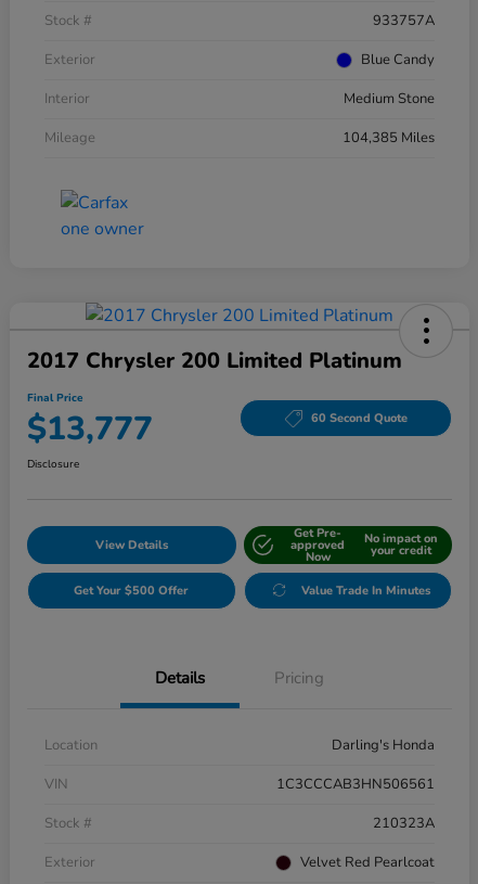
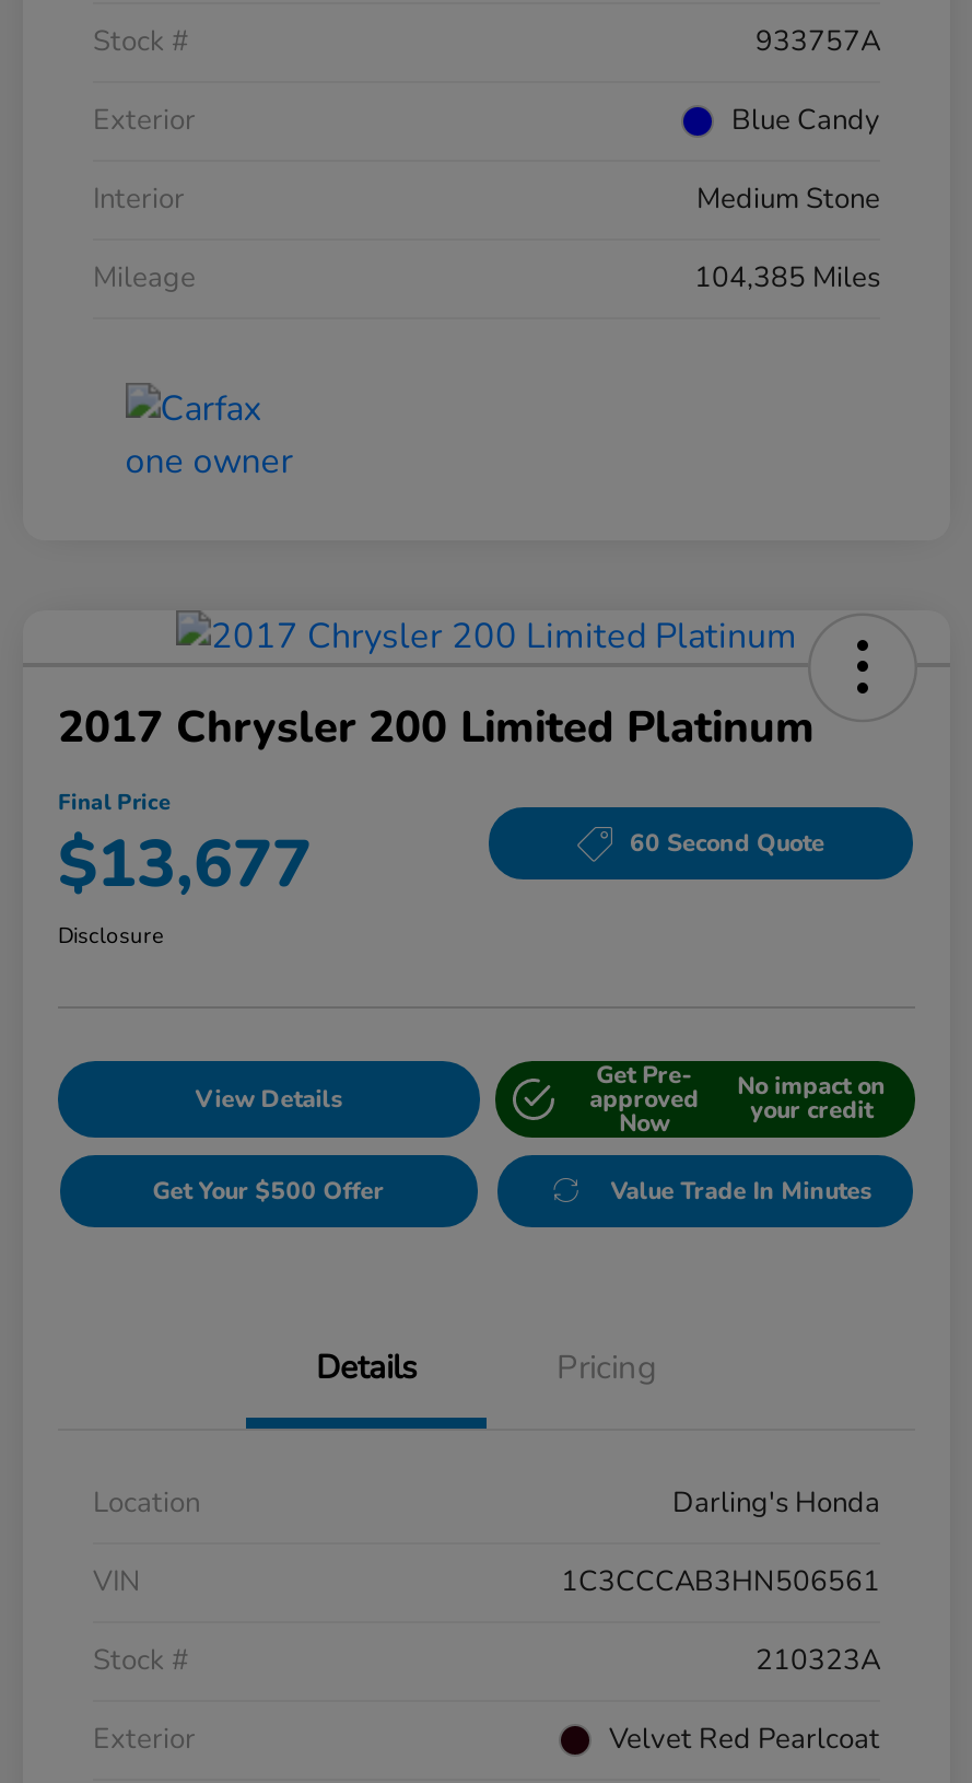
[27,407,153,451] $13,777 -> [58,820,312,910] $13,677

